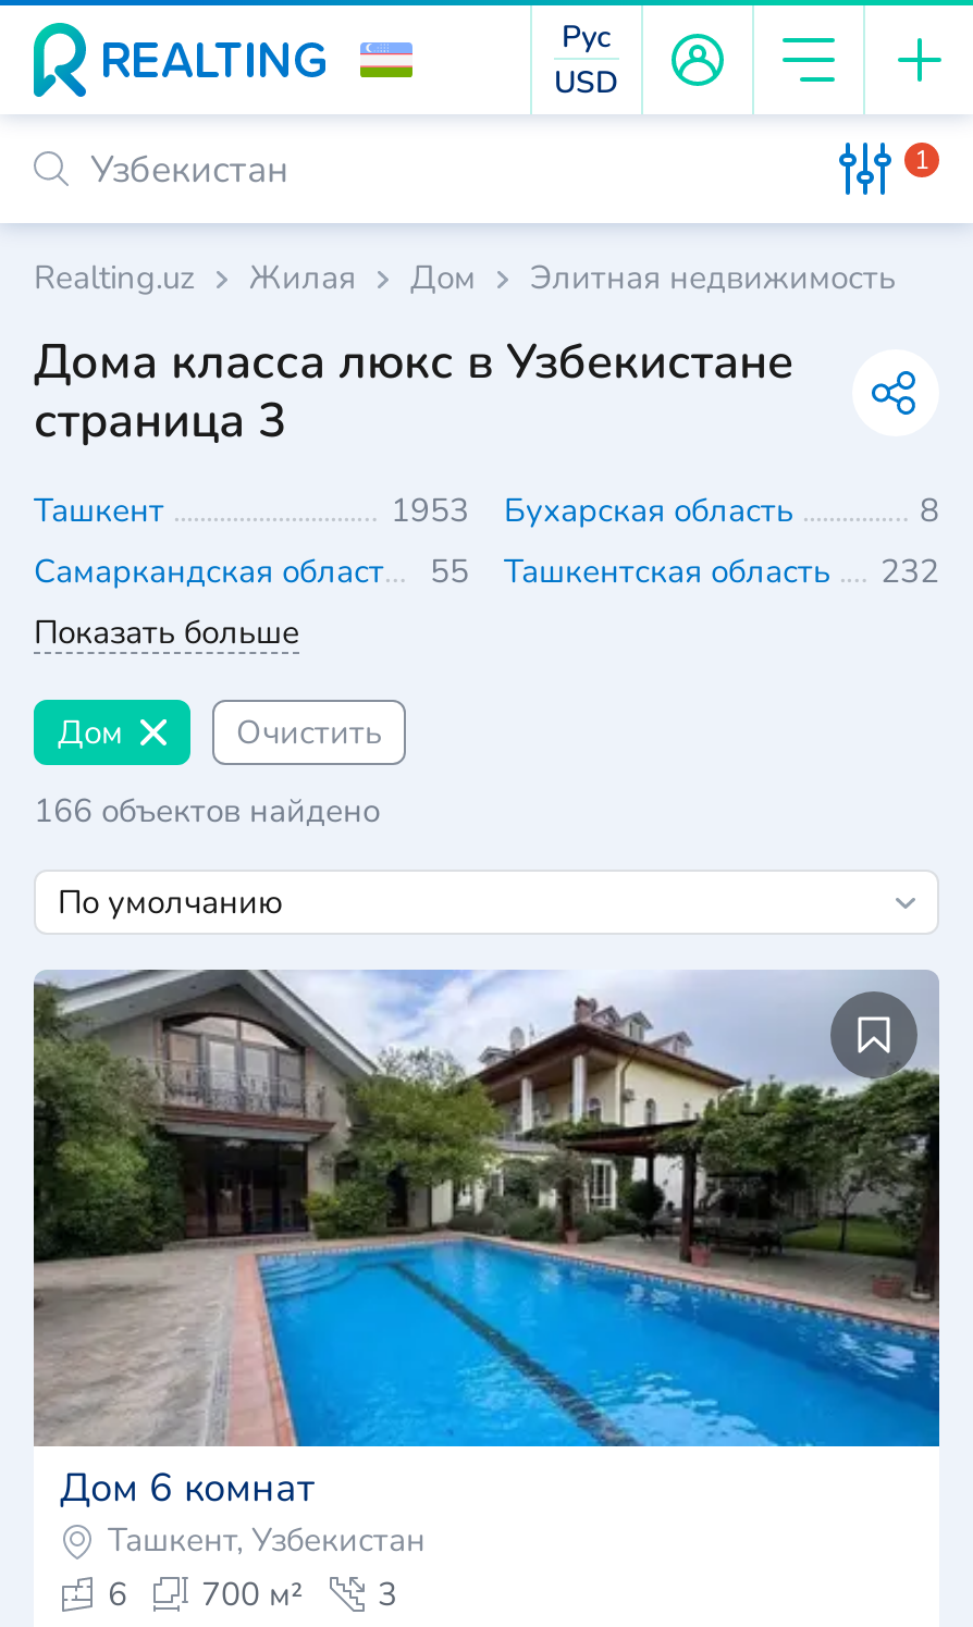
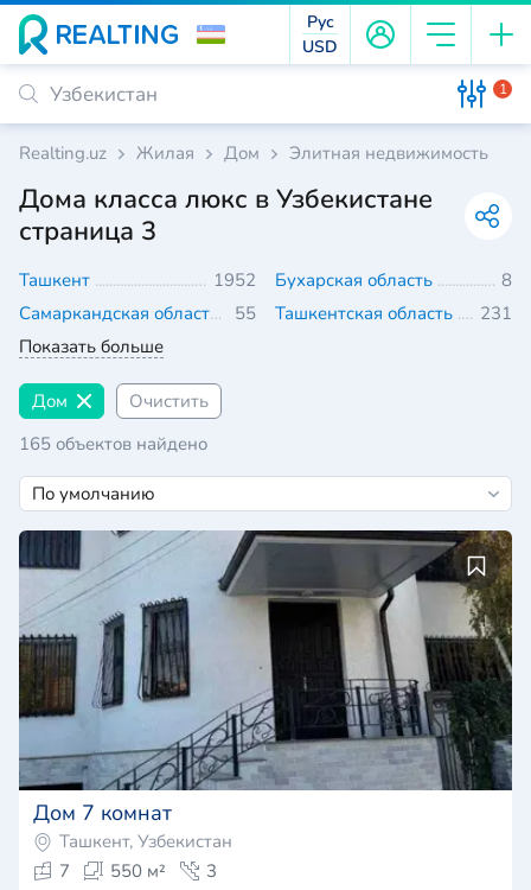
[391,489,802,532] 1953 Бухарская область -> [213,268,437,292] 1952 Бухарская область
[880,550,939,593] 232 -> [480,301,512,325] 231
[34,789,380,833] 166 объектов найдено -> [19,432,207,456] 165 объектов найдено
[32,970,941,1514] [image] | Дом 6 комнат -> [19,529,513,827] [image] | Дом 7 комнат
[108,1572,127,1616] 6 -> [59,859,70,883] 7
[201,1572,304,1616] 700 м² -> [110,859,166,883] 550 м²

